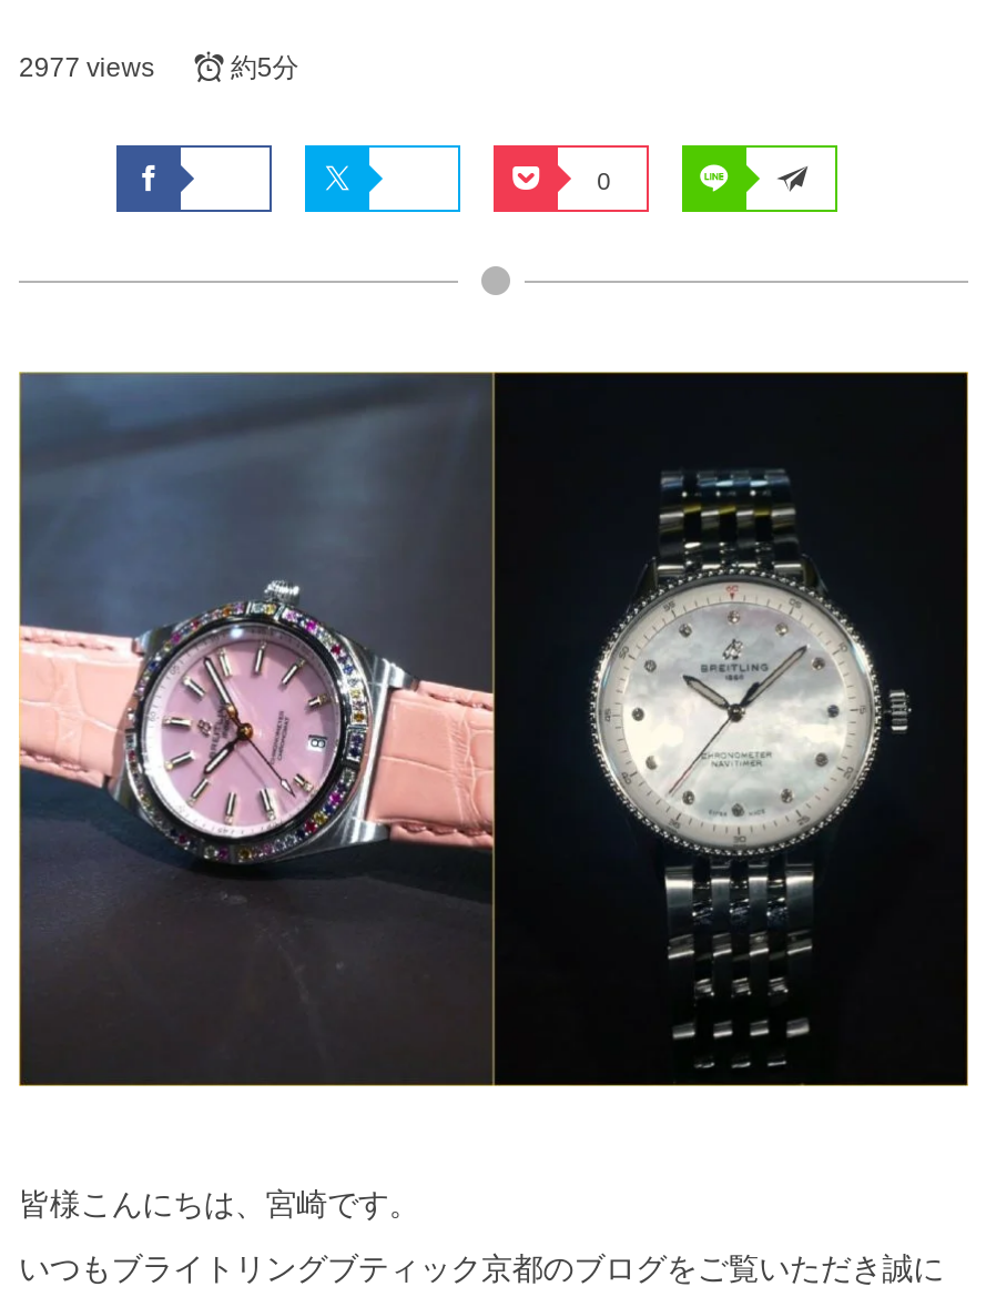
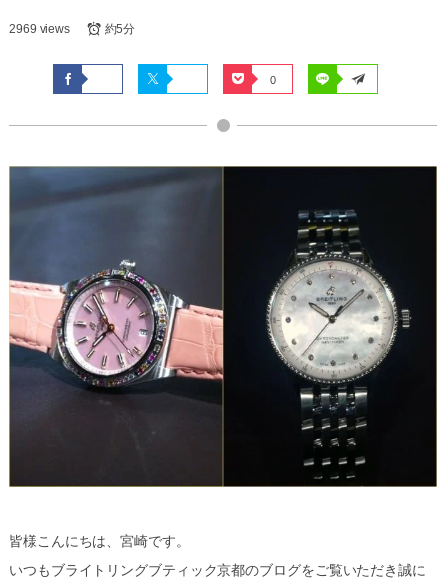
[19,53,154,84] 2977 views -> [9,22,70,36] 2969 views

